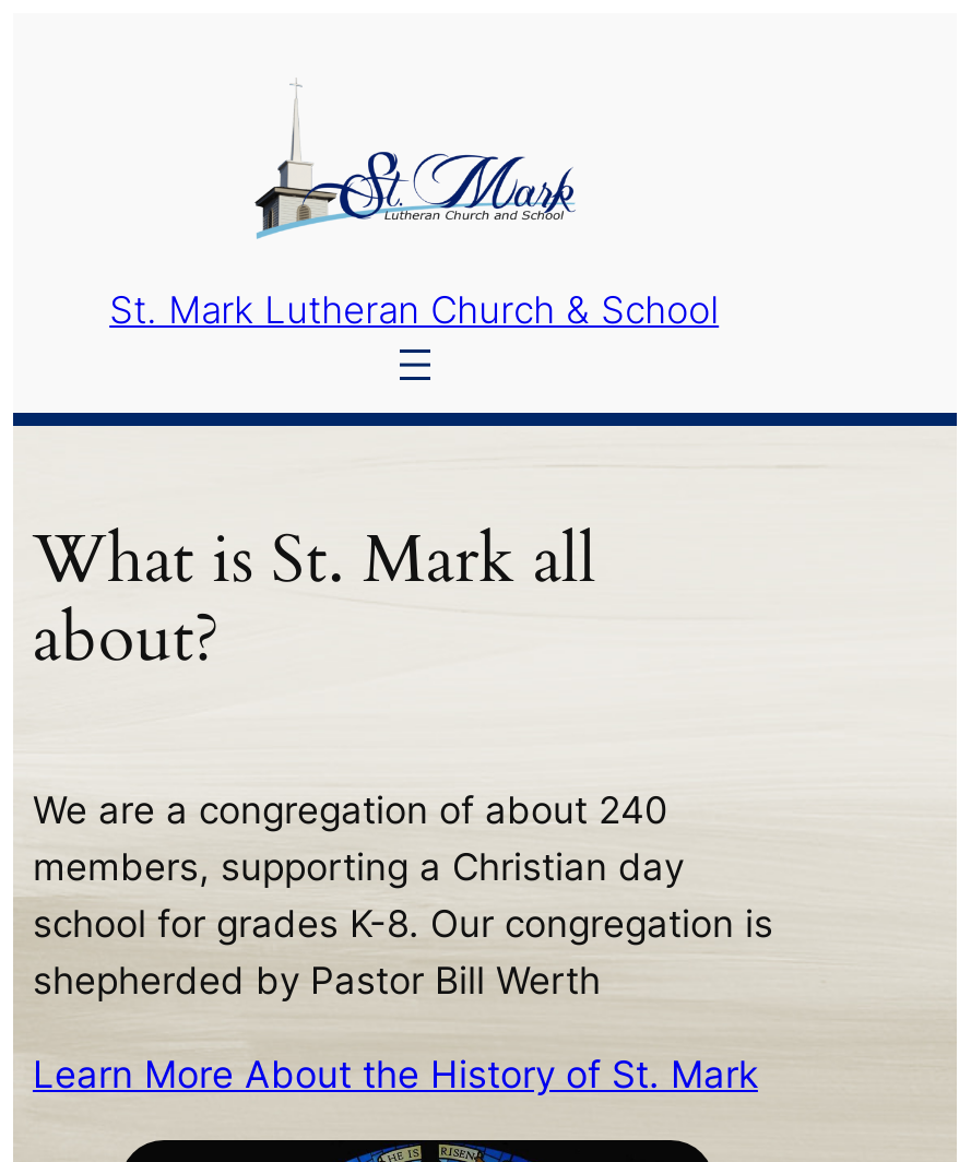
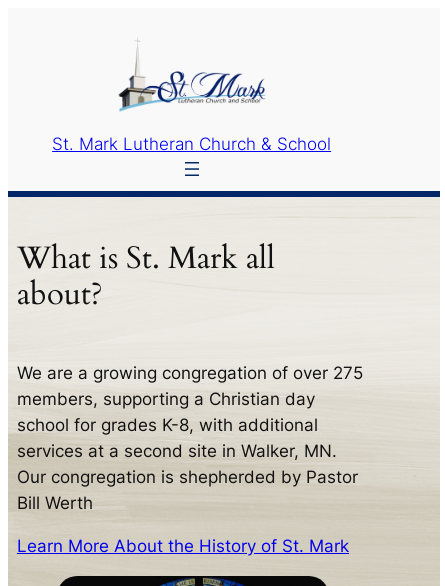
[33,790,668,833] We are a congregation of about 240 -> [17,363,363,383] We are a growing congregation of over 275
[33,903,773,1004] school for grades K-8. Our congregation is | shepherded by Pastor Bill Werth -> [17,415,358,513] school for grades K-8, with additional | services at a second site in Walker, MN. | Our congregation is shepherded by Pastor | Bill Werth

